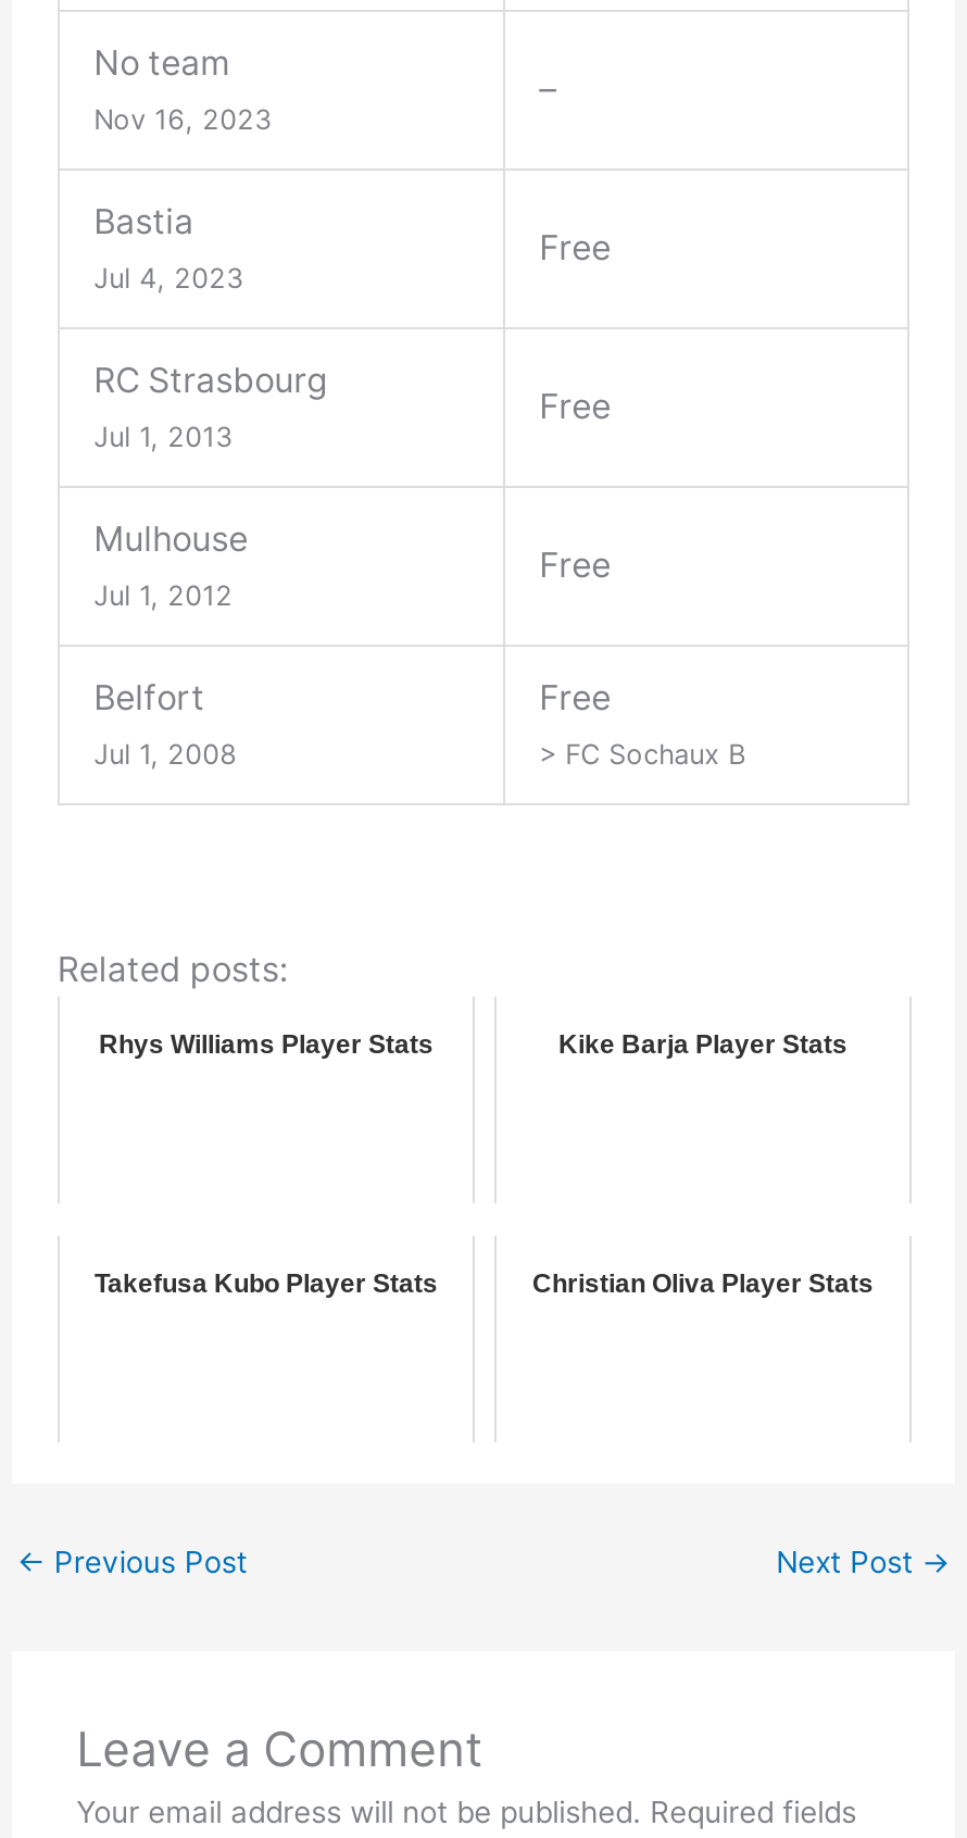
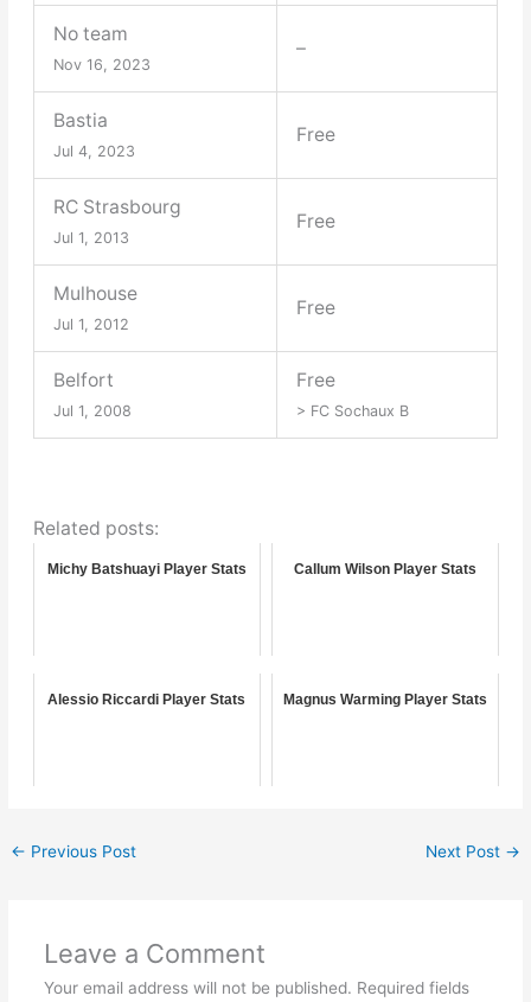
[99,1029,433,1060] Rhys Williams Player Stats -> [47,561,246,577] Michy Batshuayi Player Stats
[558,1029,847,1060] Kike Barja Player Stats -> [294,561,476,577] Callum Wilson Player Stats
[94,1268,438,1299] Takefusa Kubo Player Stats -> [48,691,246,708] Alessio Riccardi Player Stats
[532,1268,874,1299] Christian Oliva Player Stats -> [283,691,487,708] Magnus Warming Player Stats

